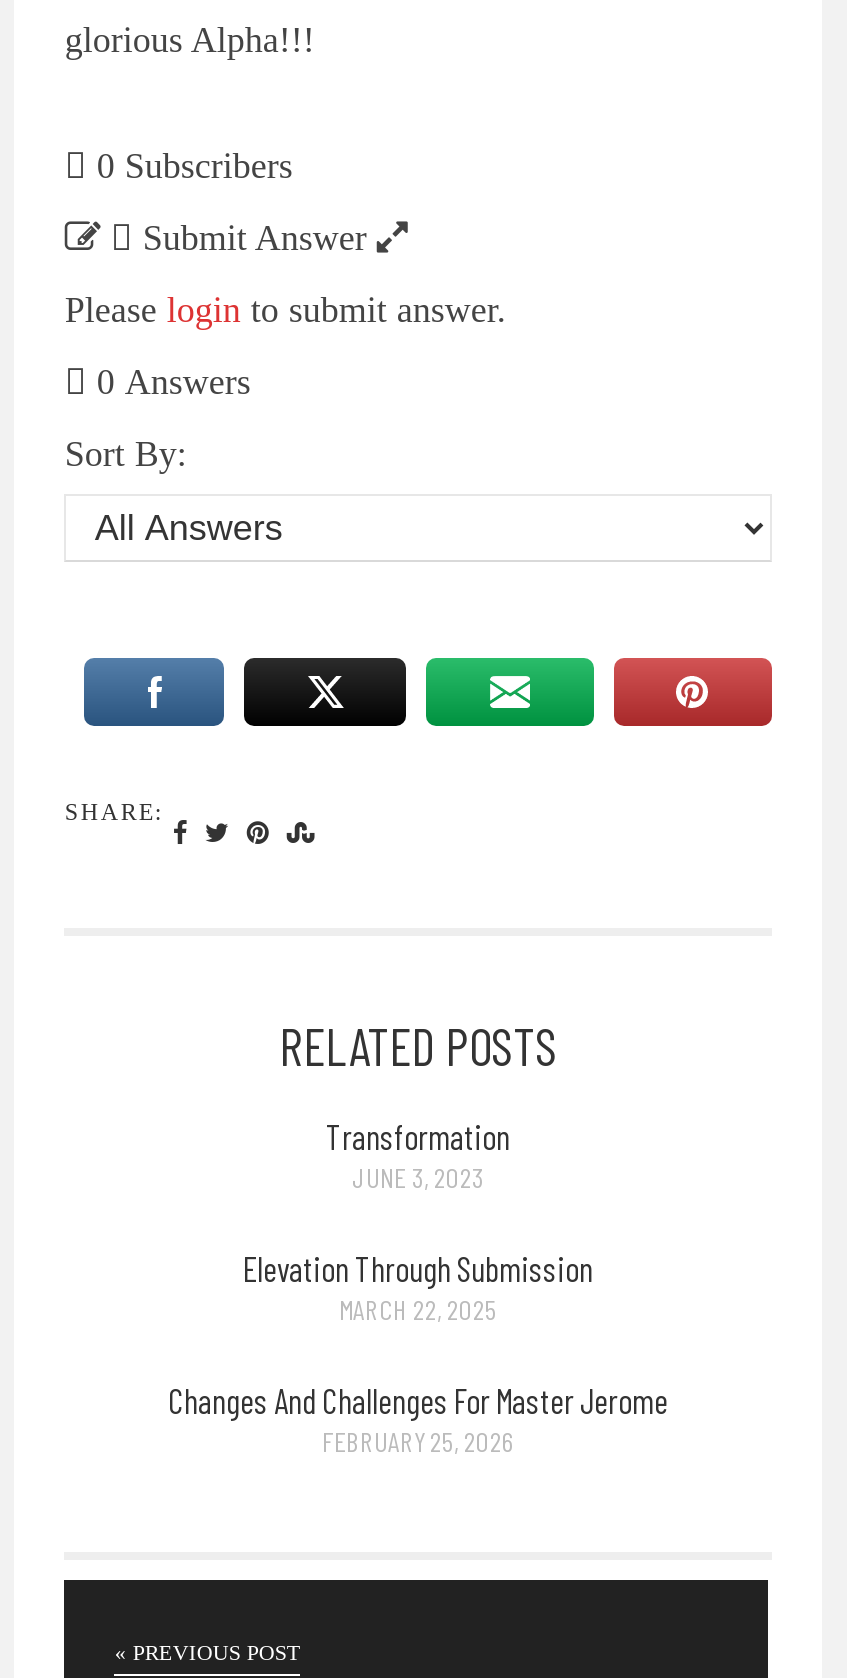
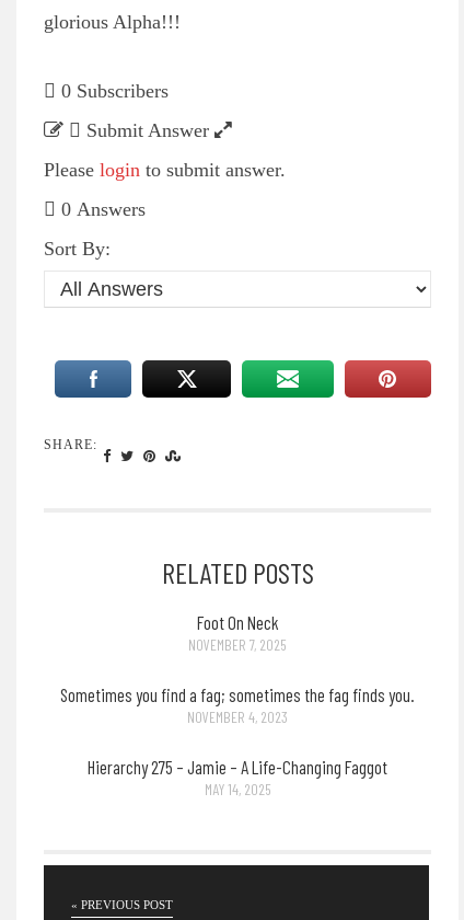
[326,1116,510,1194] Transformation | JUNE 3, 2023 -> [188,611,287,654] Foot On Neck | NOVEMBER 7, 2025
[243,1248,593,1326] Elevation Through Submission | MARCH 22, 2025 -> [60,683,415,726] Sometimes you find a fag; sometimes the fag finds you. | NOVEMBER 4, 2023
[168,1380,668,1458] Changes And Challenges For Master Jerome | FEBRUARY 25, 2026 -> [88,756,387,798] Hierarchy 275 – Jamie – A Life-Changing Faggot | MAY 14, 2025

